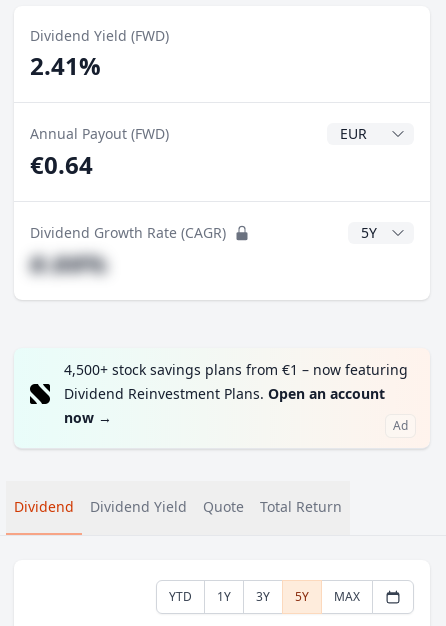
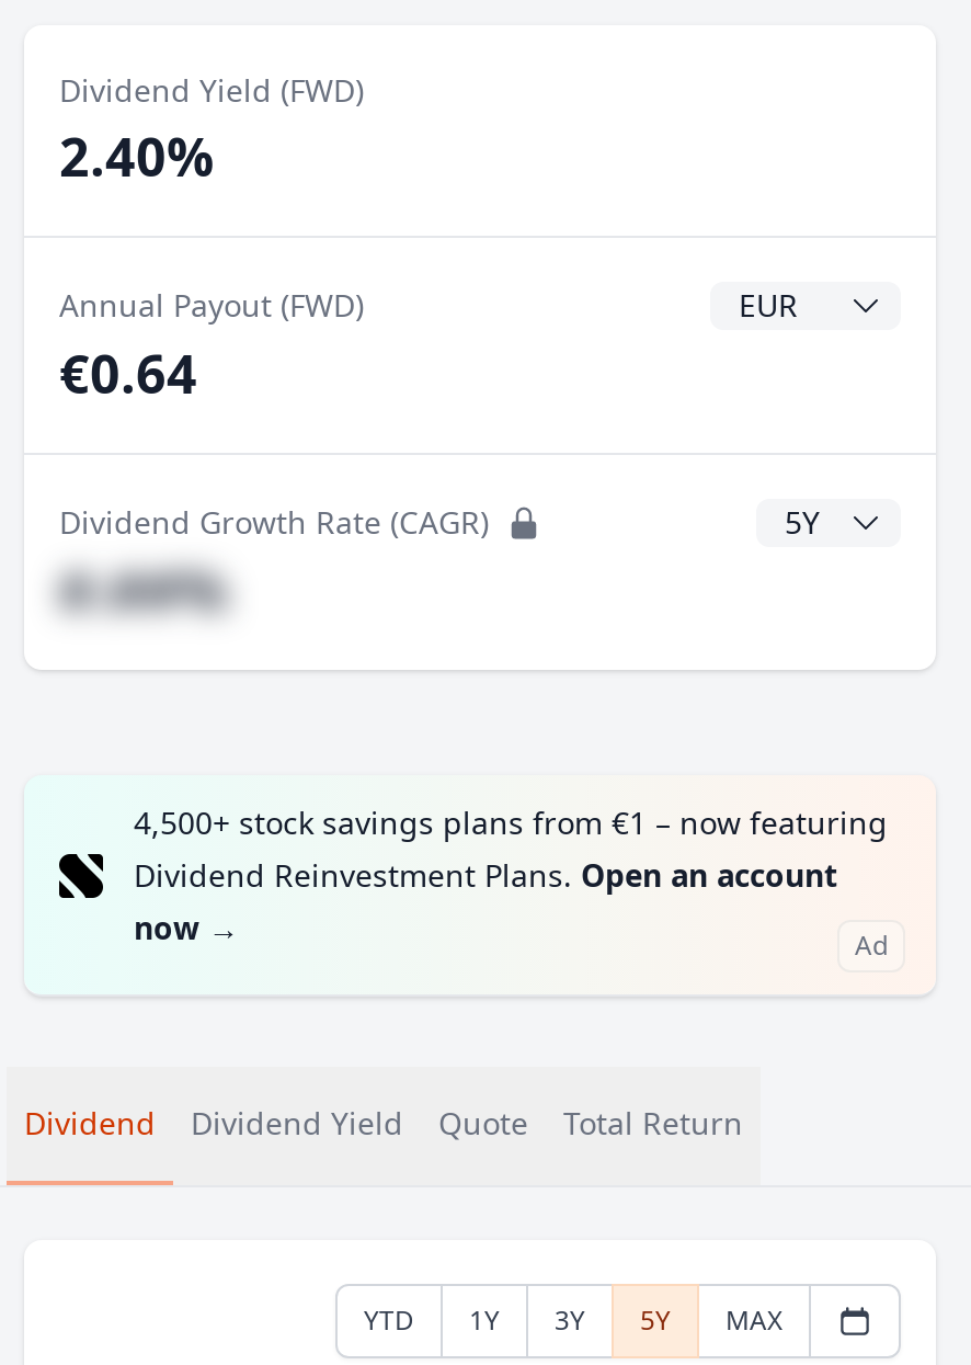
[30,49,101,82] 2.41% -> [59,120,215,192] 2.40%

